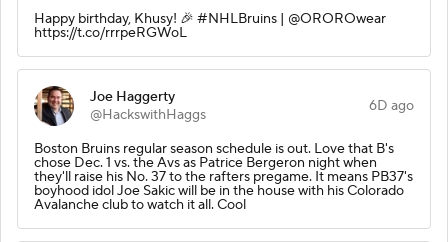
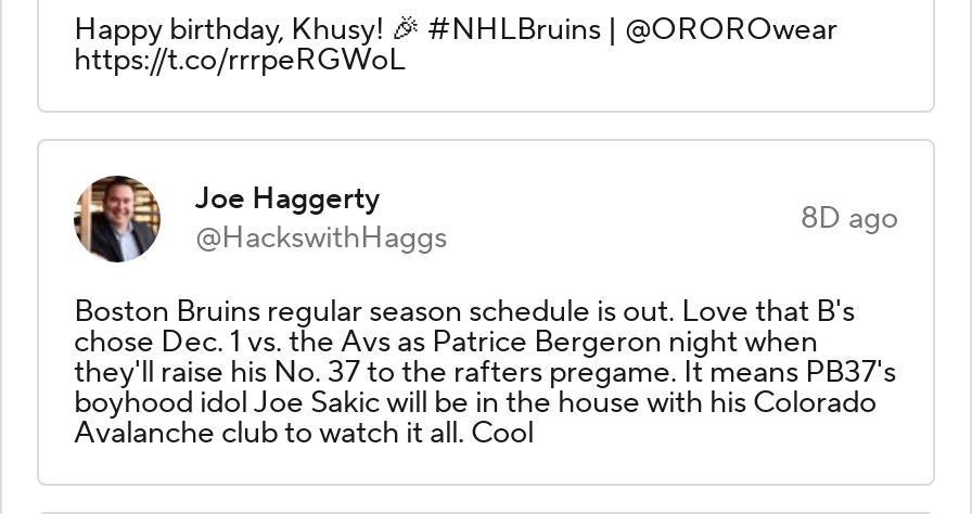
[369,97,414,115] 6D ago -> [801,199,898,238] 8D ago

